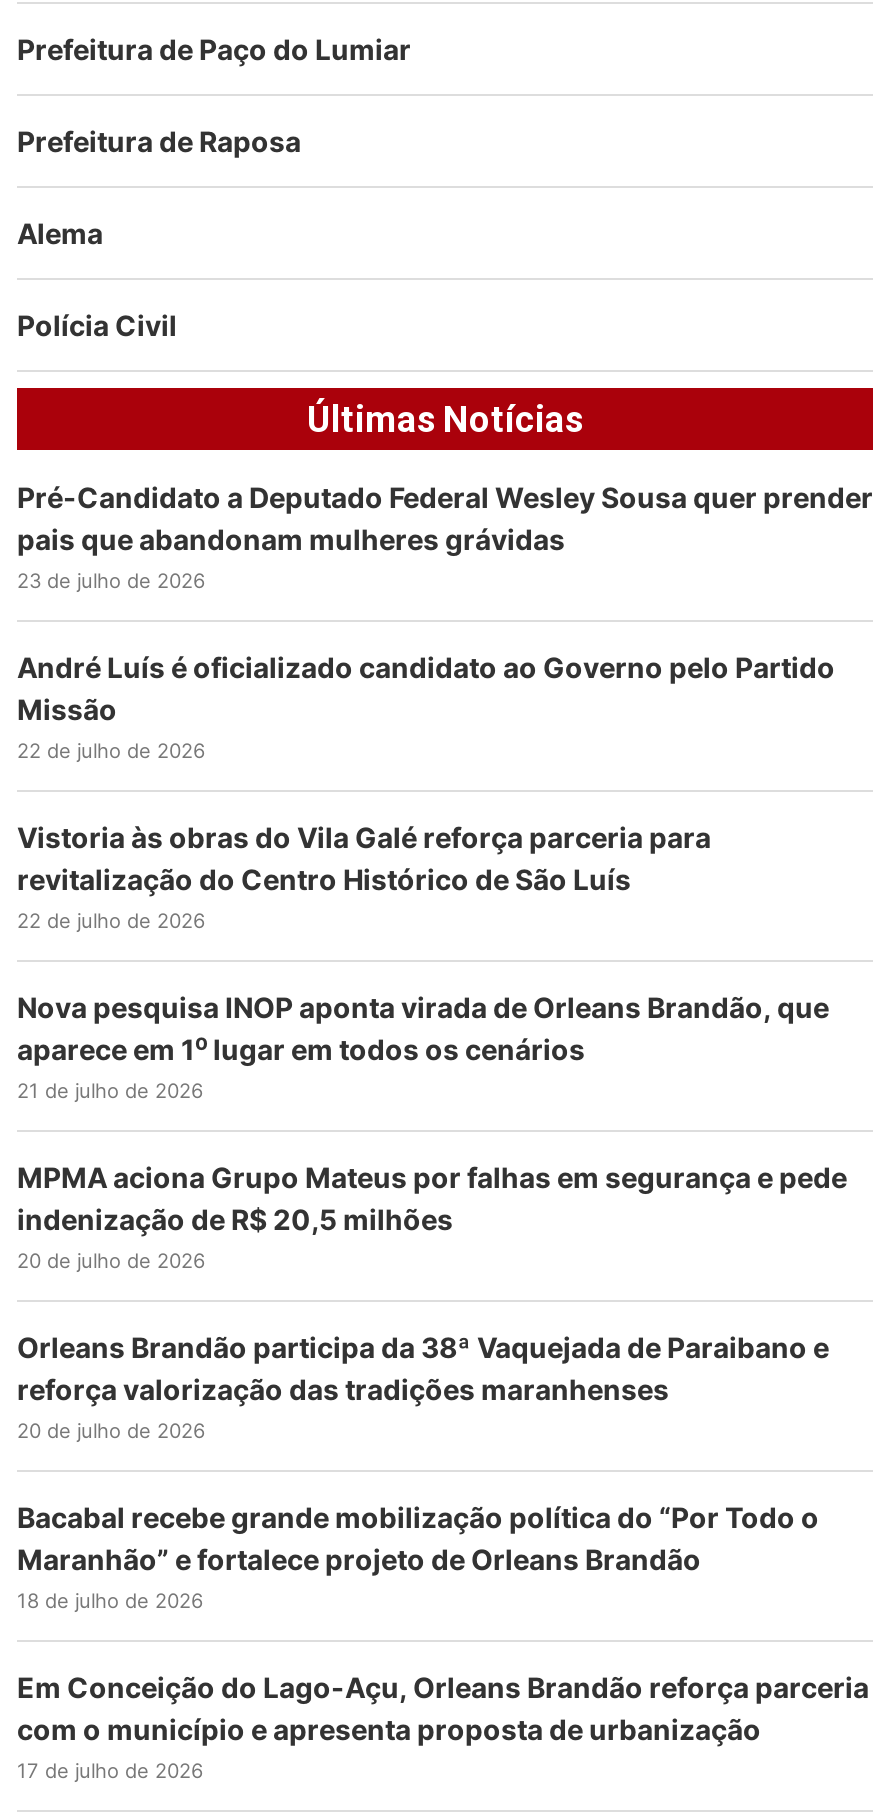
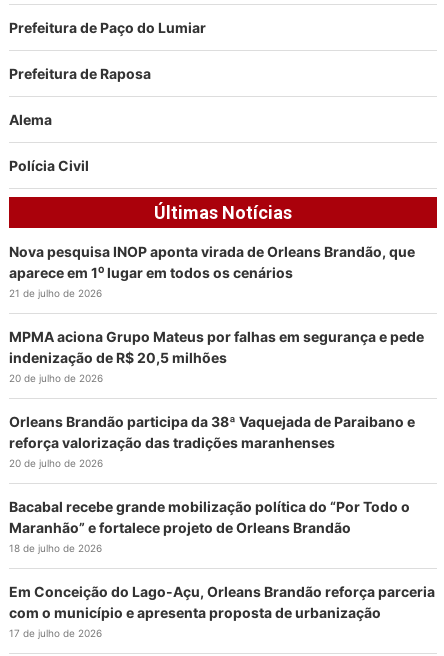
[17,479,873,931] Pré-Candidato a Deputado Federal Wesley Sousa quer prender | pais que abandonam mulheres grávidas | 23 de julho de 2026 | André Luís é oficializado candidato ao Governo pelo Partido | Missão | 22 de julho de 2026 | Vistoria às obras do Vila Galé reforça parceria para | revitalização do Centro Histórico de São Luís | 22 de julho de 2026 -> none

